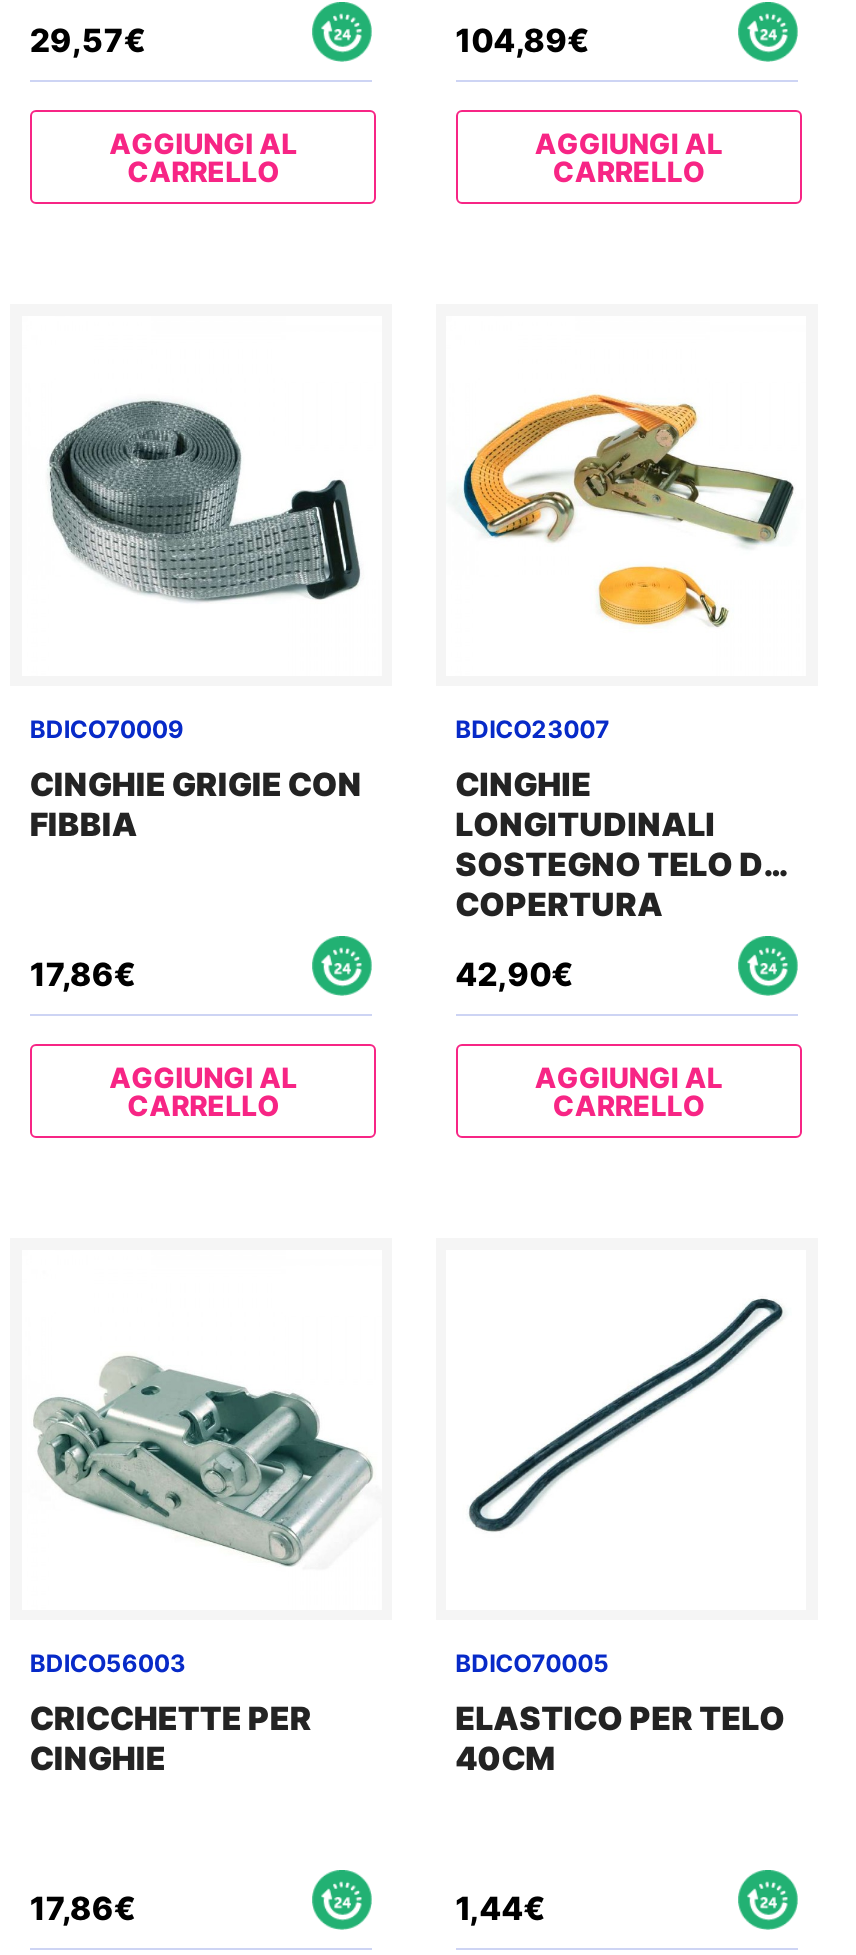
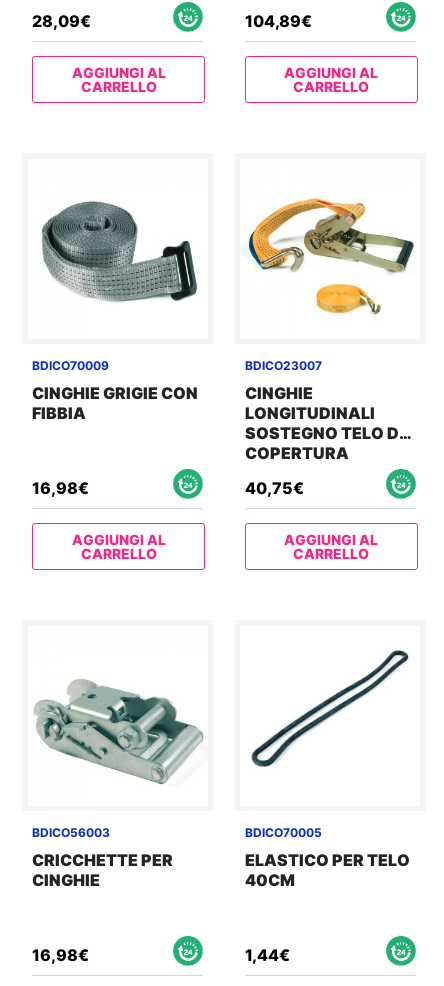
[30,20,146,60] 29,57€ -> [32,11,91,31] 28,09€
[30,954,136,994] 17,86€ -> [32,478,89,498] 16,98€
[455,954,573,994] 42,90€ -> [245,478,304,498] 40,75€
[30,1888,136,1928] 17,86€ -> [32,945,89,965] 16,98€

